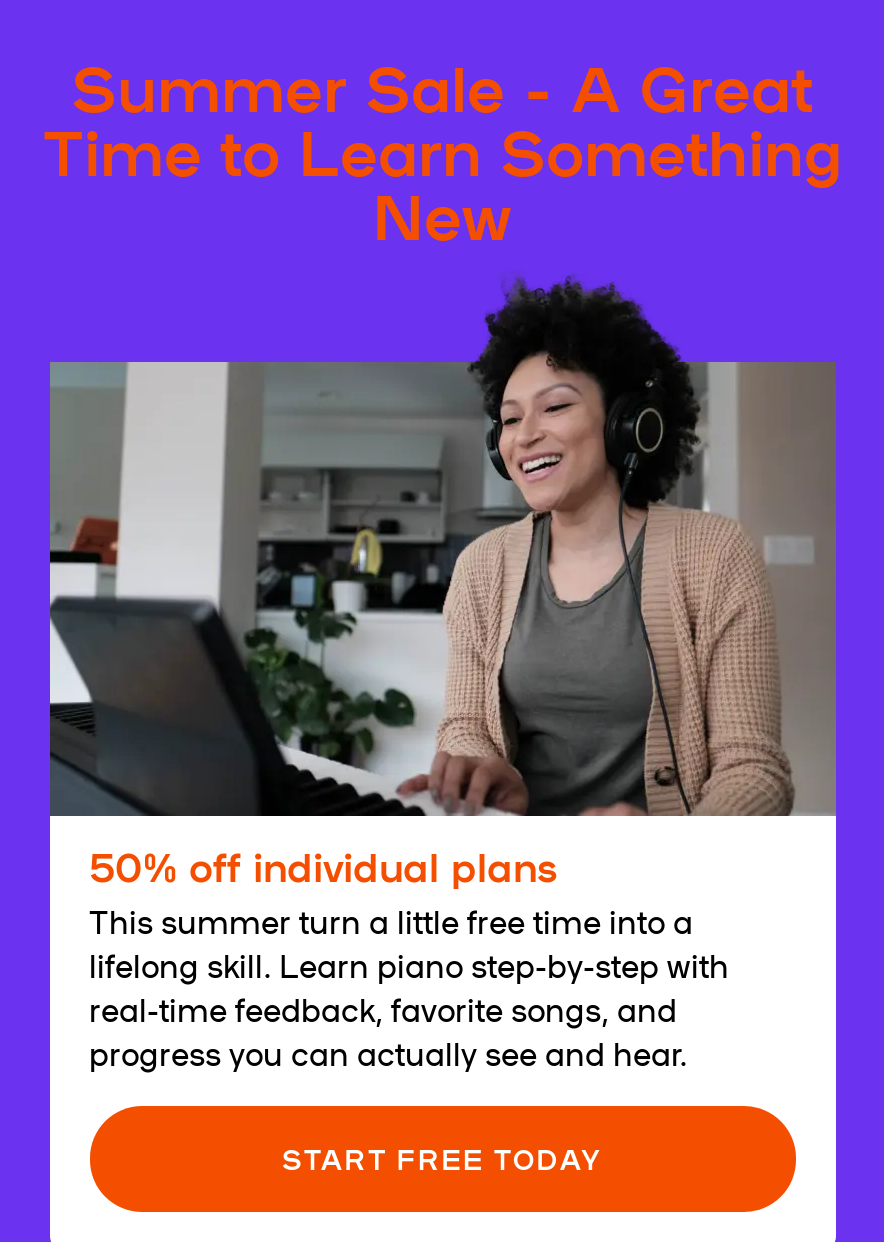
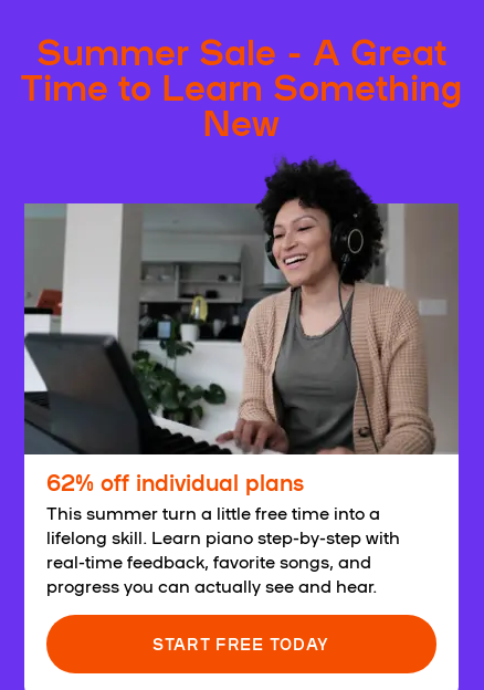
[89,835,557,891] 50% off individual plans -> [46,465,303,496] 62% off individual plans

